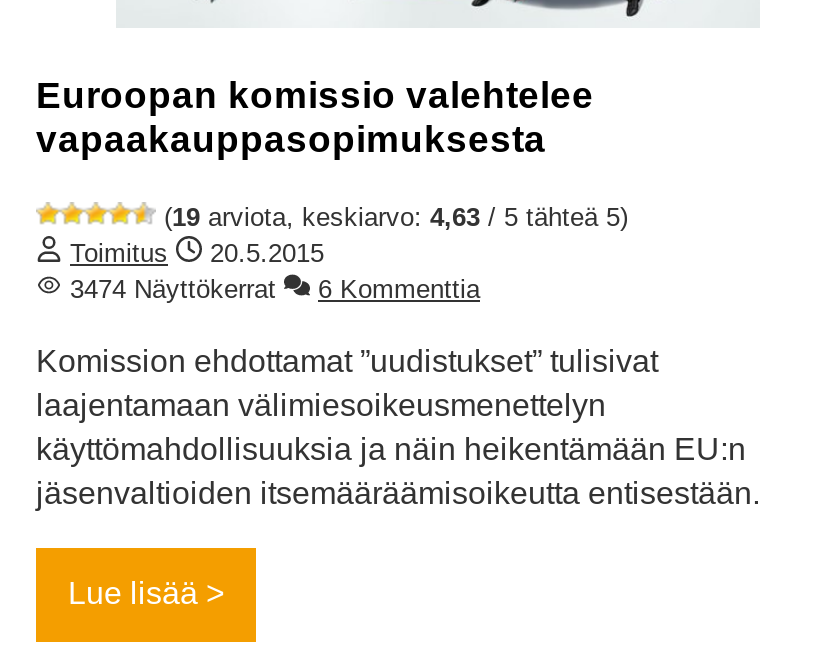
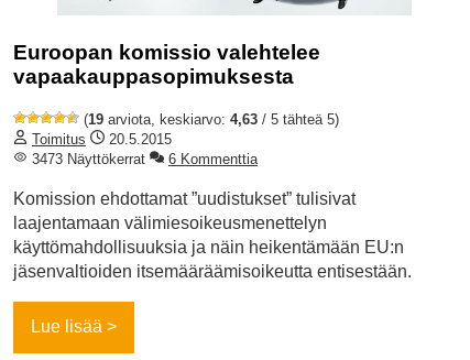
[62,273,276,303] 3474 Näyttökerrat -> [28,150,145,167] 3473 Näyttökerrat

